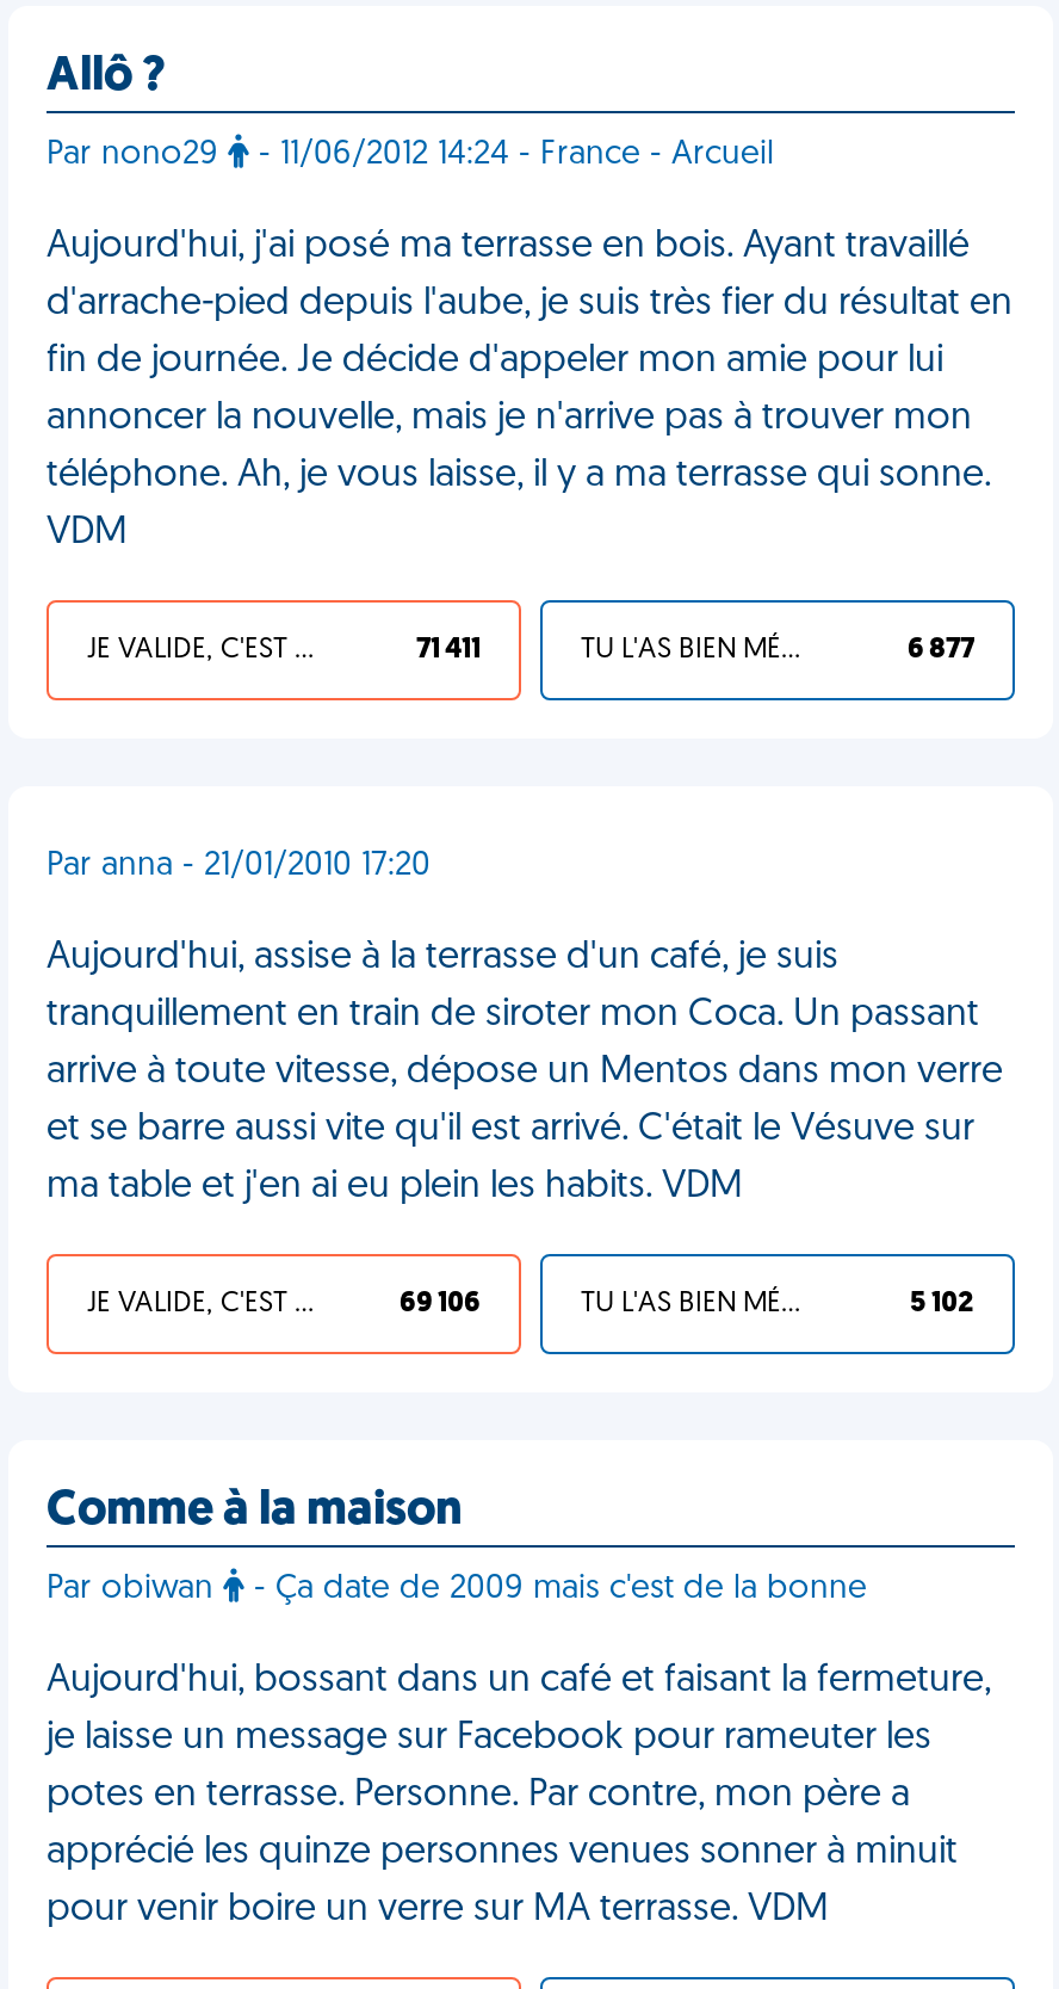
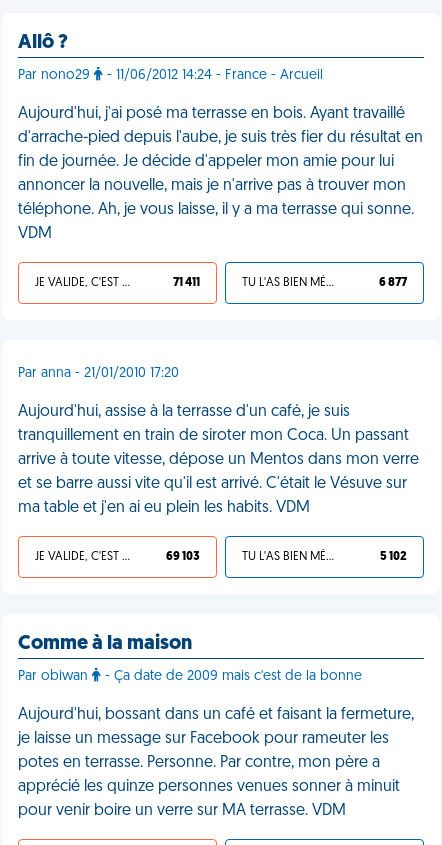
[400,1290,481,1318] 69 106 -> [166,551,200,563] 69 103

